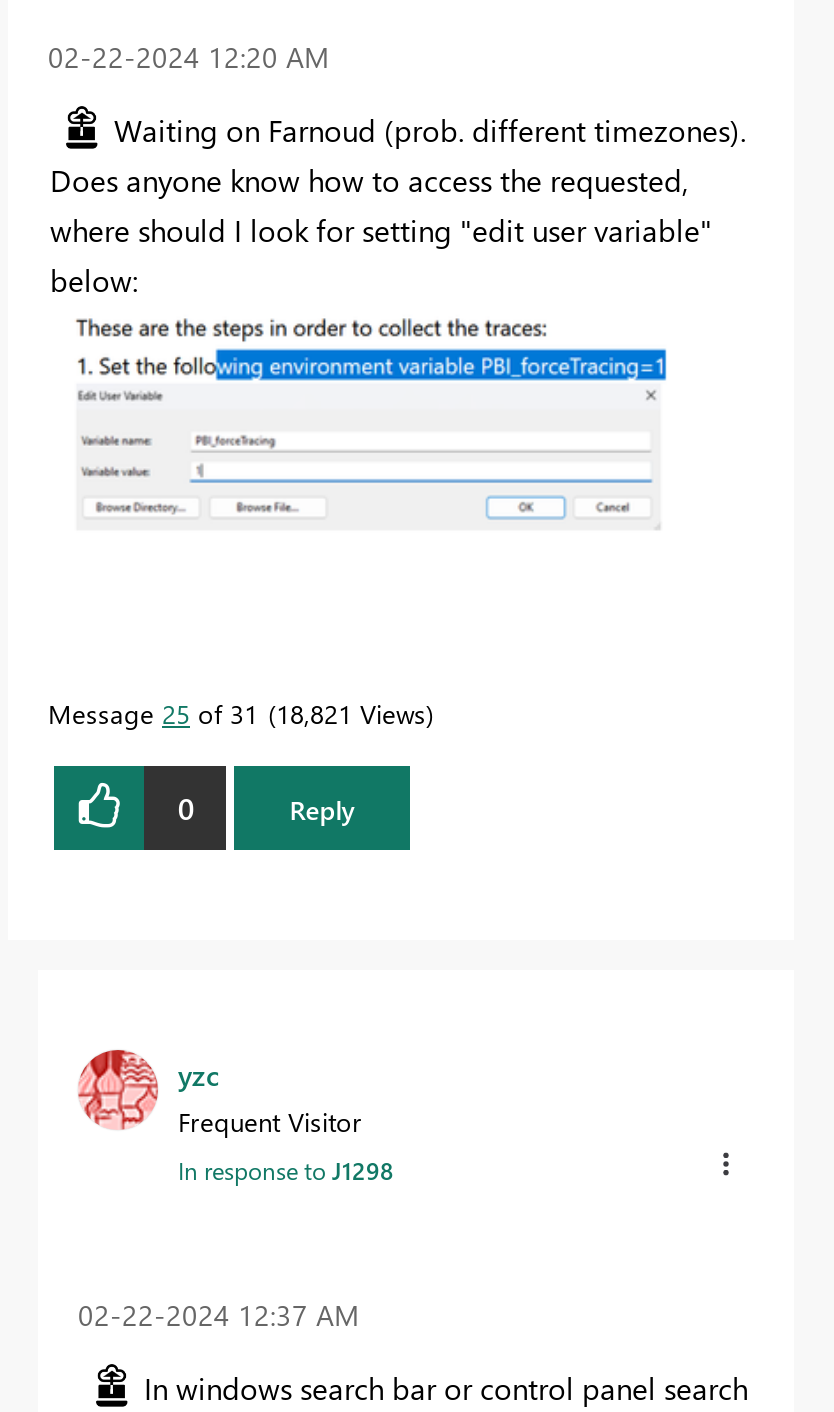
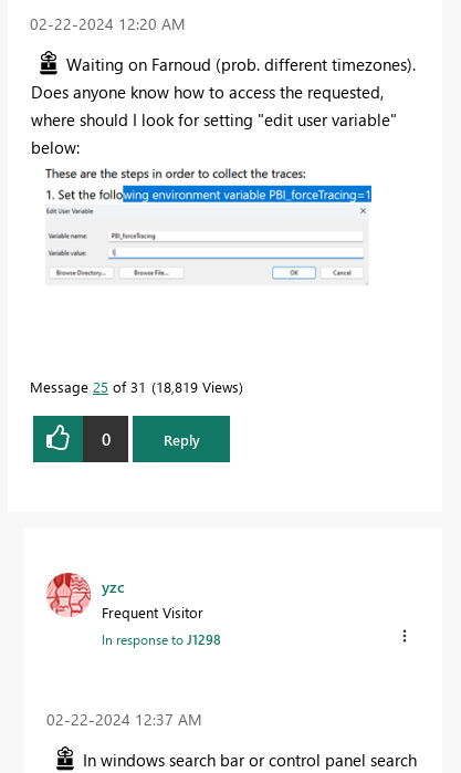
[48,696,426,730] Message 25 of 31 18,821 Views -> [30,377,239,396] Message 25 of 31 18,819 Views

